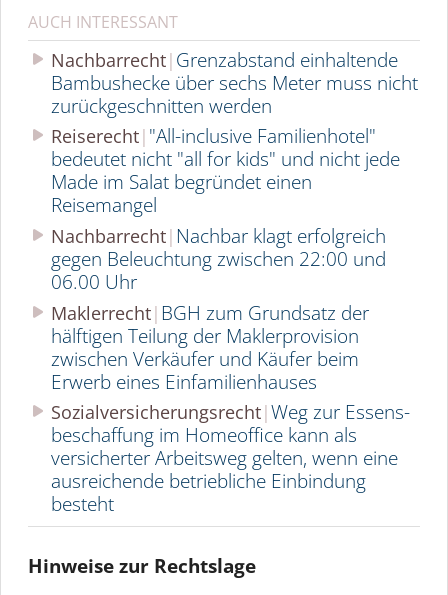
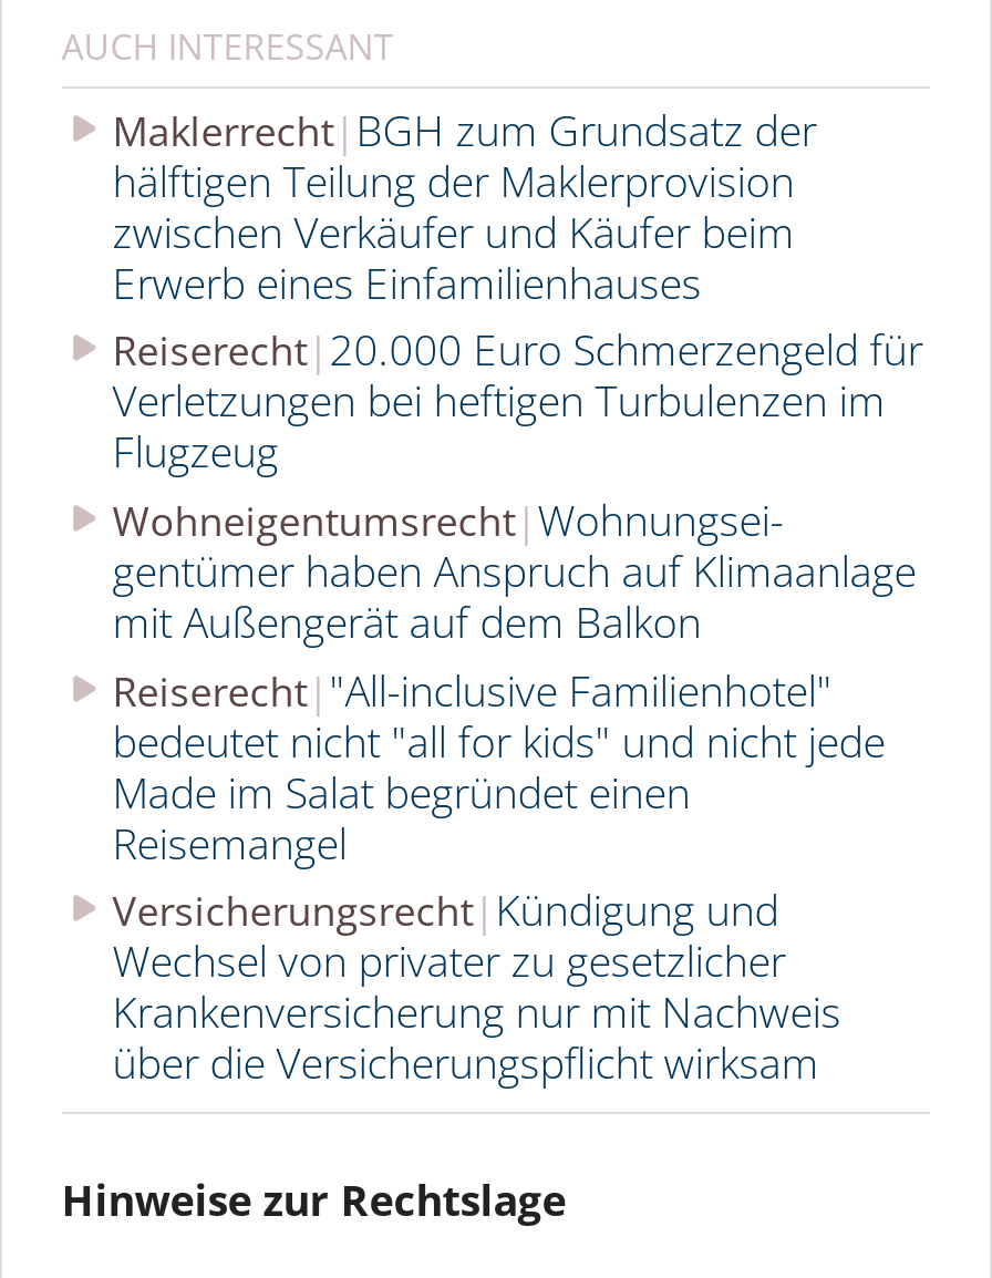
[51,46,418,119] Nachbarrecht Grenzabstand einhaltende | Bambushecke über sechs Meter muss nicht | zurückgeschnitten werden -> [112,319,923,651] Reiserecht 20.000 Euro Schmerzengeld für | Verletzungen bei heftigen Turbulenzen im | Flugzeug | Wohneigentumsrecht Wohnungsei | gentümer haben Anspruch auf Klimaanlage | mit Außengerät auf dem Balkon
moved [51,122,400,218] -> [112,659,885,872]: Reiserecht "All-inclusive Familienhotel" | bedeutet nicht "all for kids" und nicht jede | Made im Salat begründet einen | Reisemangel
[51,222,410,517] Nachbarrecht Nachbar klagt erfolgreich | gegen Beleuchtung zwischen 22:00 und | 06.00 Uhr | Sozialversicherungsrecht Weg zur Essens | beschaffung im Homeoffice kann als | versicherter Arbeitsweg gelten, wenn eine | ausreichende betriebliche Einbindung | besteht -> [112,880,841,1093] Versicherungsrecht Kündigung und | Wechsel von privater zu gesetzlicher | Krankenversicherung nur mit Nachweis | über die Versicherungspflicht wirksam
moved [51,299,369,395] -> [112,99,817,311]: Maklerrecht BGH zum Grundsatz der | hälftigen Teilung der Maklerprovision | zwischen Verkäufer und Käufer beim | Erwerb eines Einfamilienhauses

